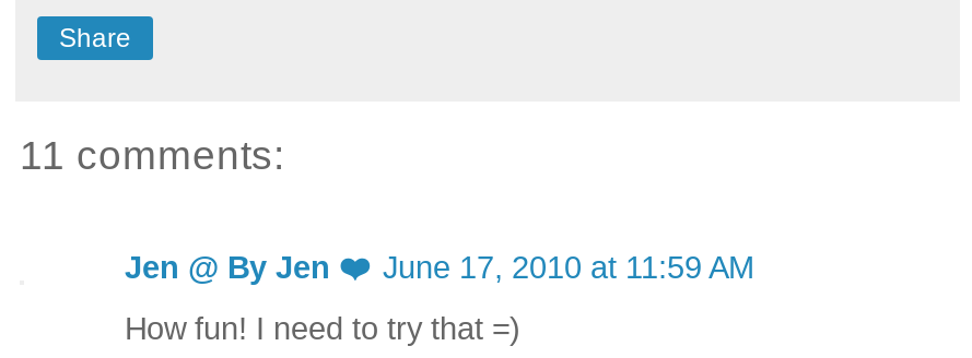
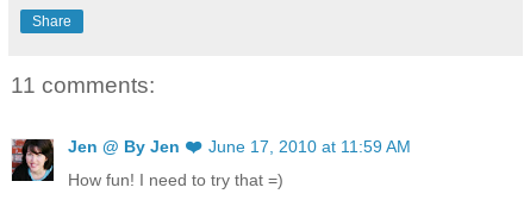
none -> [11,138,55,182] [image]

